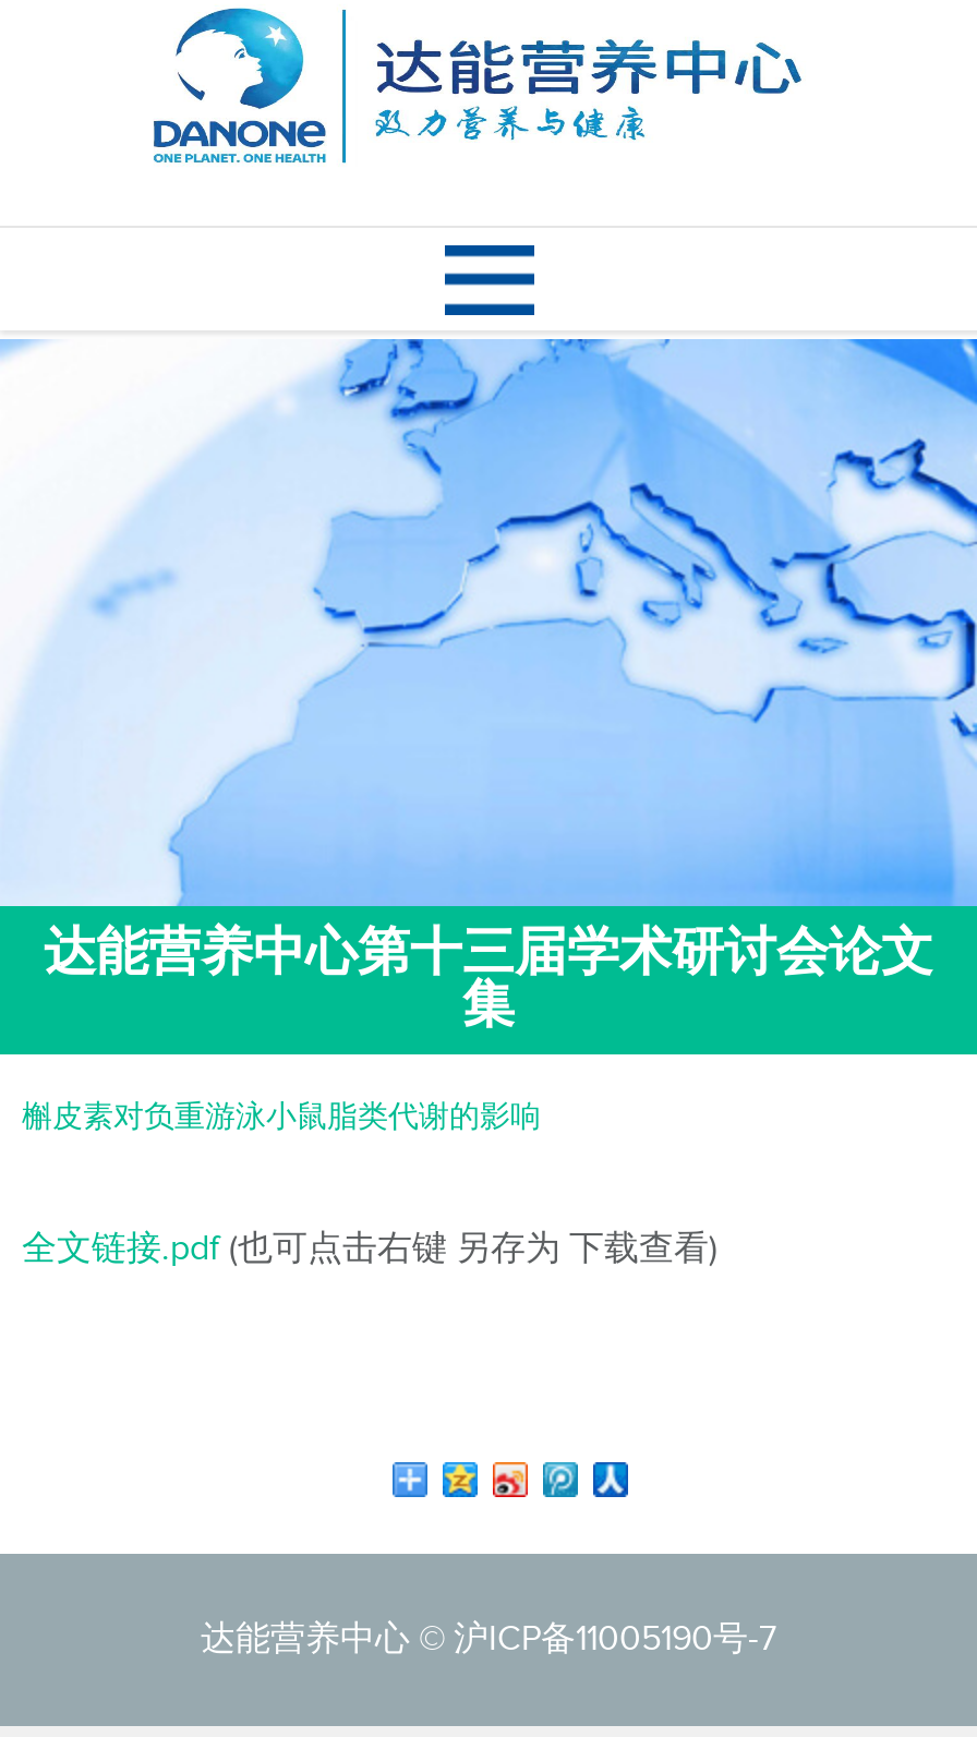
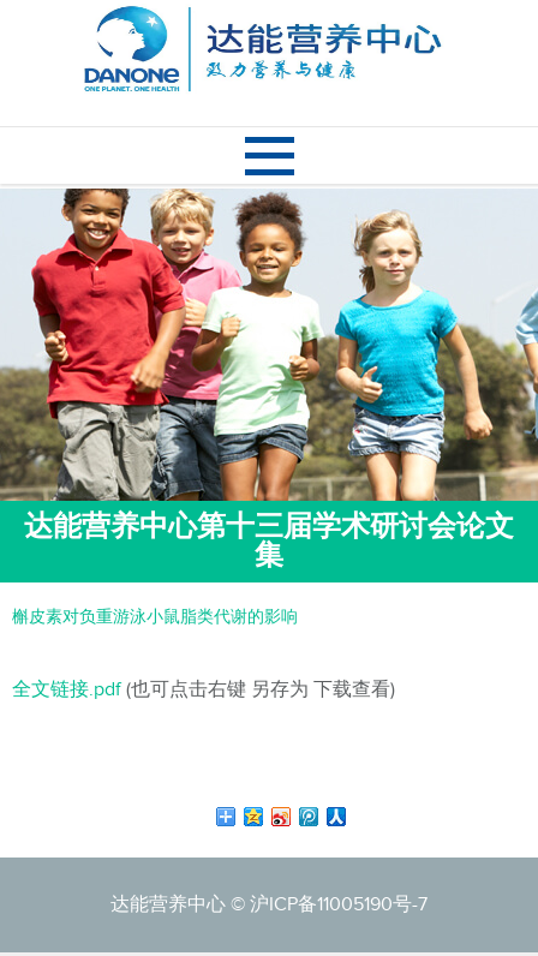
[7,337,970,908] [image] -> [4,187,534,502] [image]

